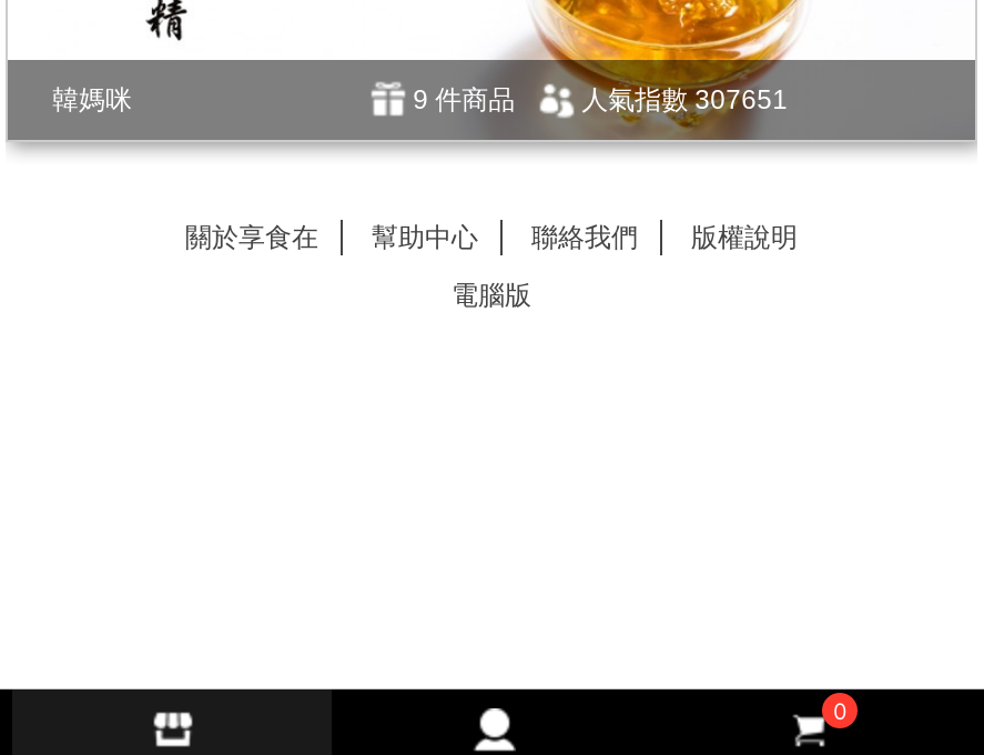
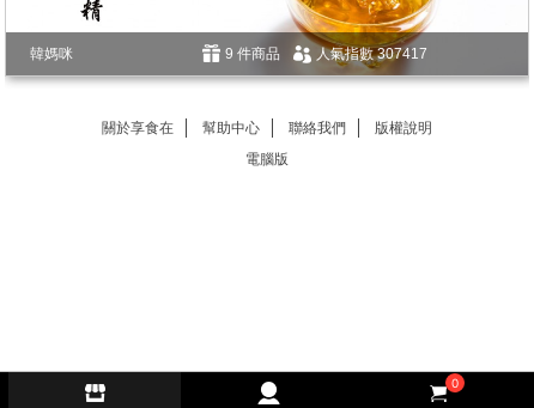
[582,85,788,116] 人氣指數 307651 -> [316,46,427,63] 人氣指數 307417

